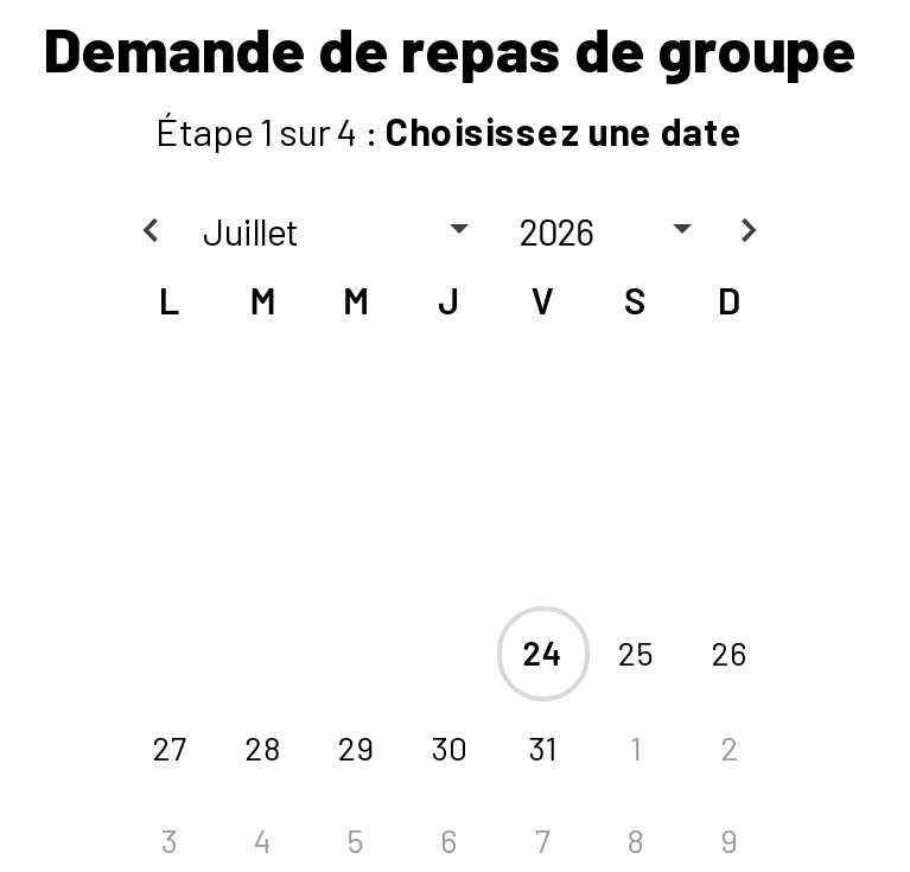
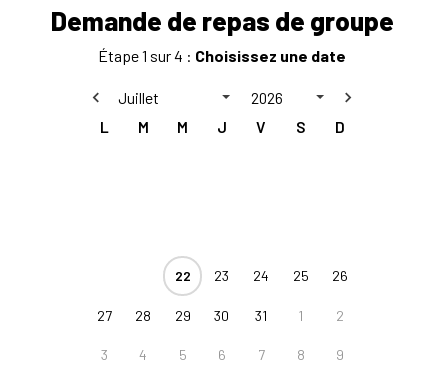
none -> [175,267,229,284] 22 | 23

